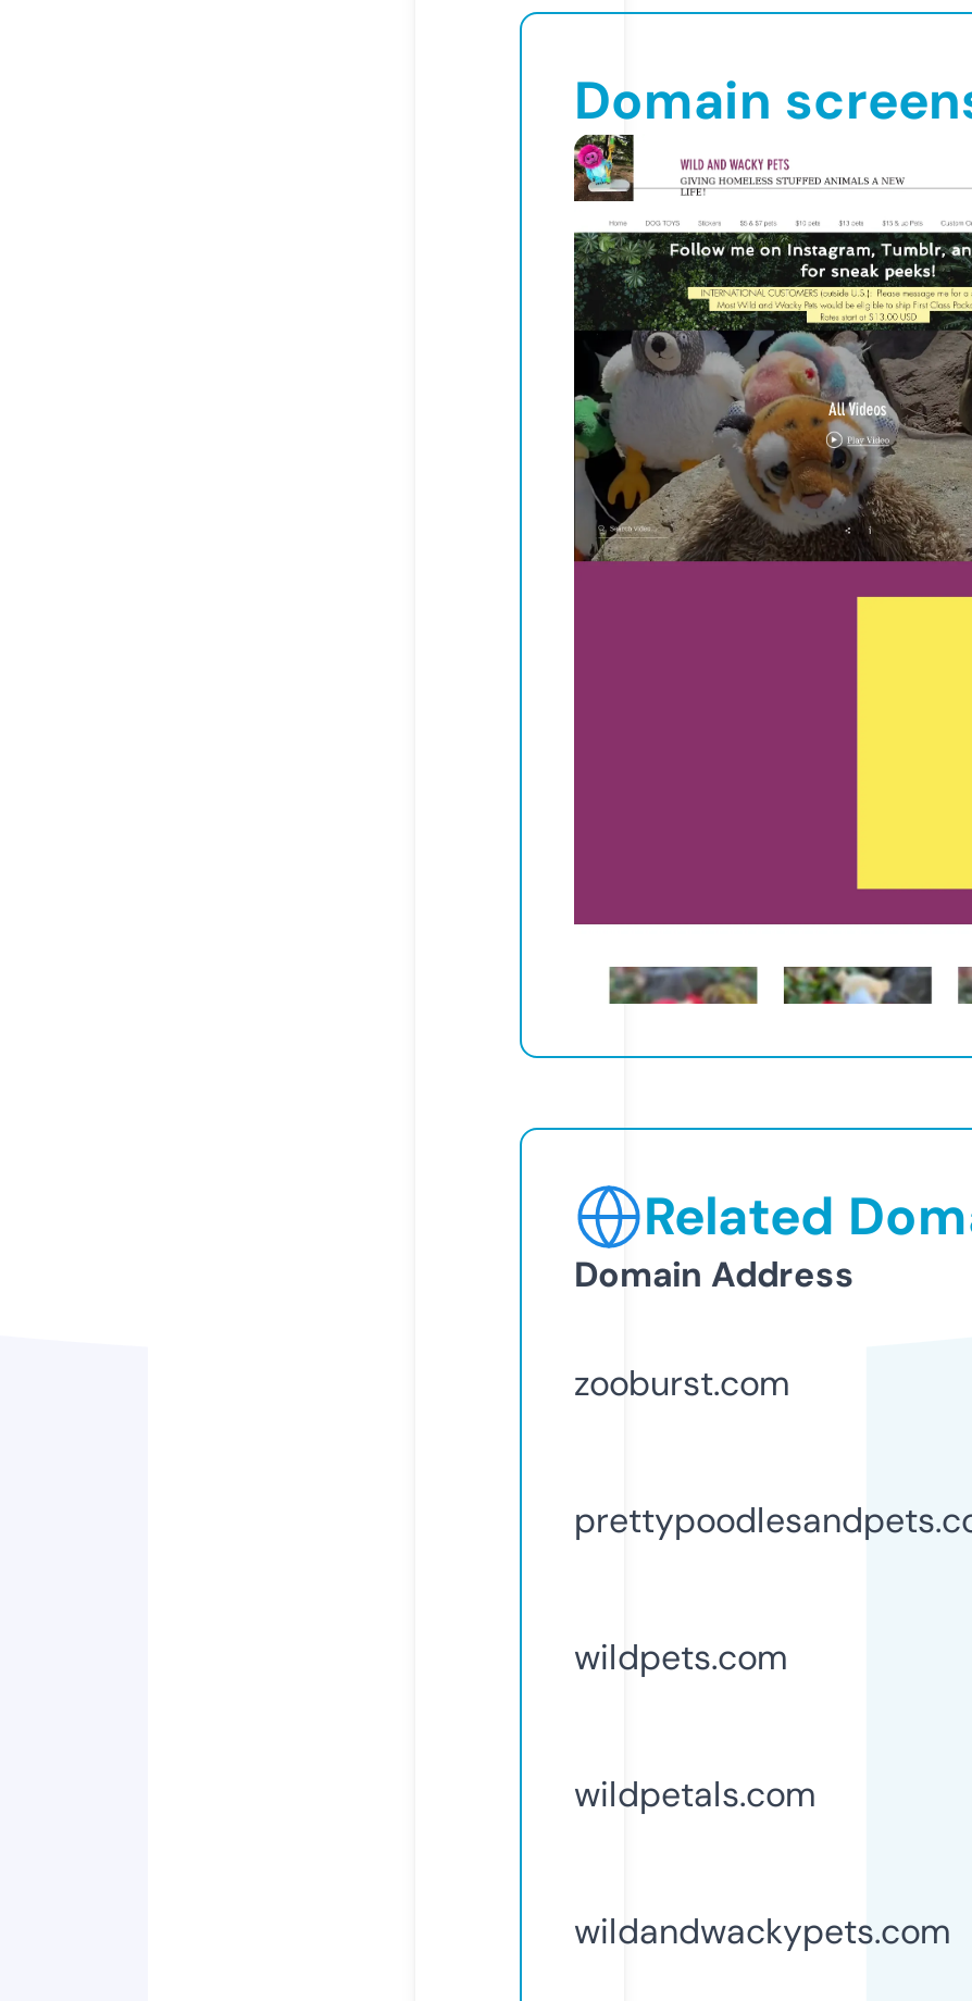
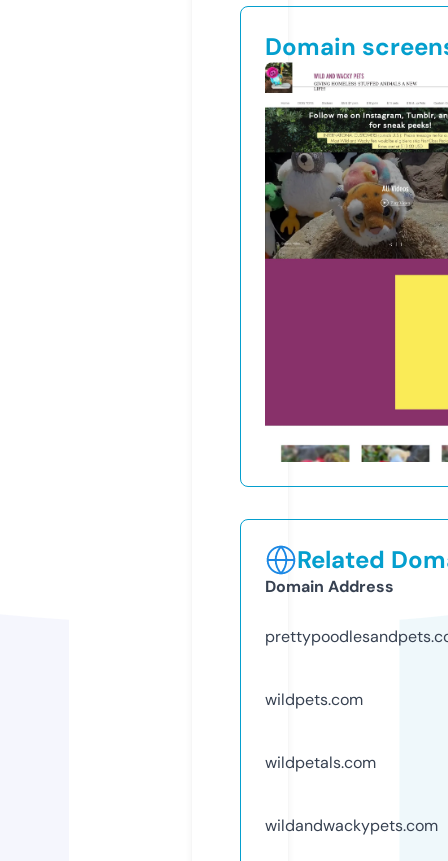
[574,1360,789,1406] zooburst.com -> none

